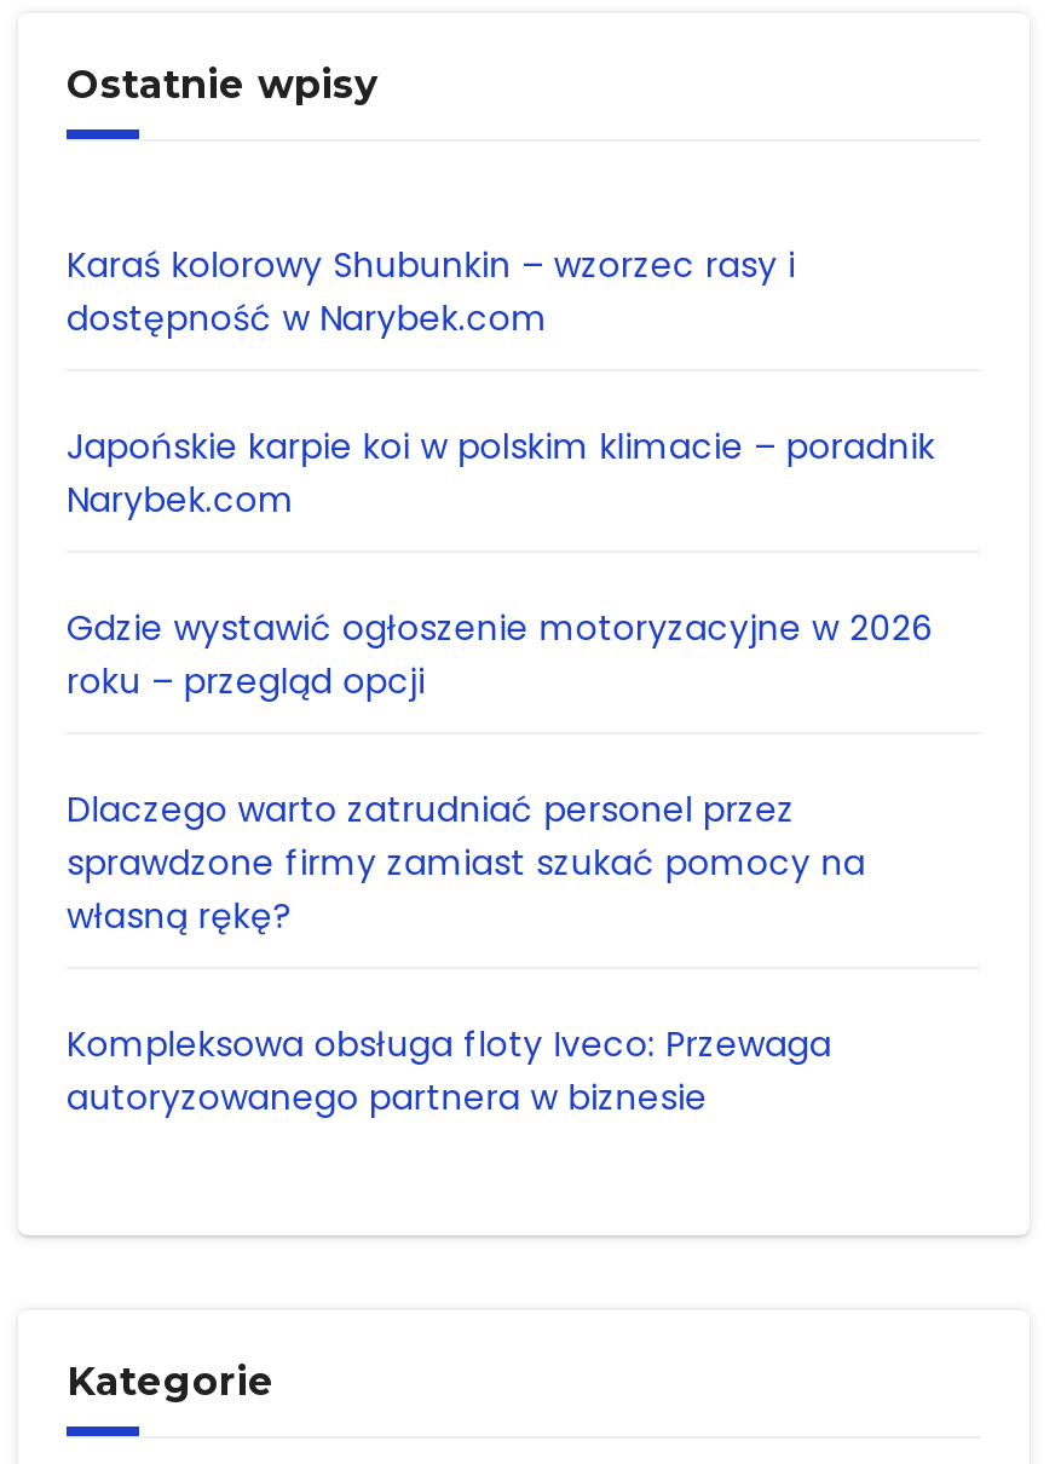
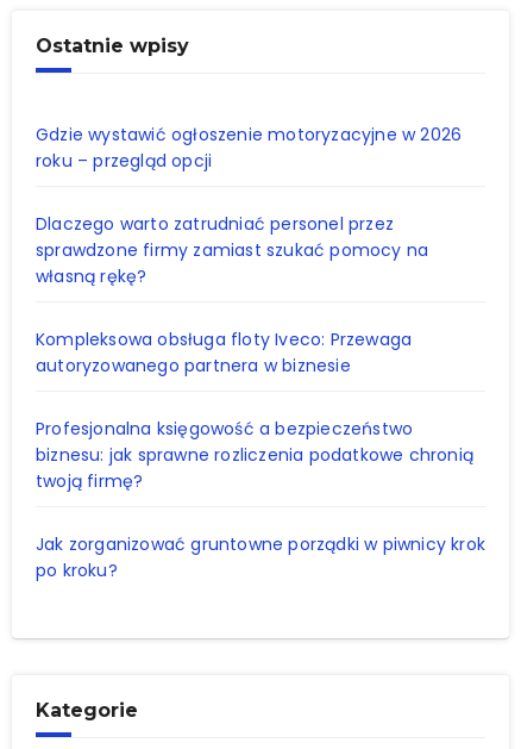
[67,240,935,523] Karaś kolorowy Shubunkin – wzorzec rasy i | dostępność w Narybek.com | Japońskie karpie koi w polskim klimacie – poradnik | Narybek.com -> none
moved [67,603,933,1121] -> [36,122,462,377]: Gdzie wystawić ogłoszenie motoryzacyjne w 2026 | roku – przegląd opcji | Dlaczego warto zatrudniać personel przez | sprawdzone firmy zamiast szukać pomocy na | własną rękę? | Kompleksowa obsługa floty Iveco: Przewaga | autoryzowanego partnera w biznesie
none -> [36,416,485,582] Profesjonalna księgowość a bezpieczeństwo | biznesu: jak sprawne rozliczenia podatkowe chronią | twoją firmę? | Jak zorganizować gruntowne porządki w piwnicy krok | po kroku?

